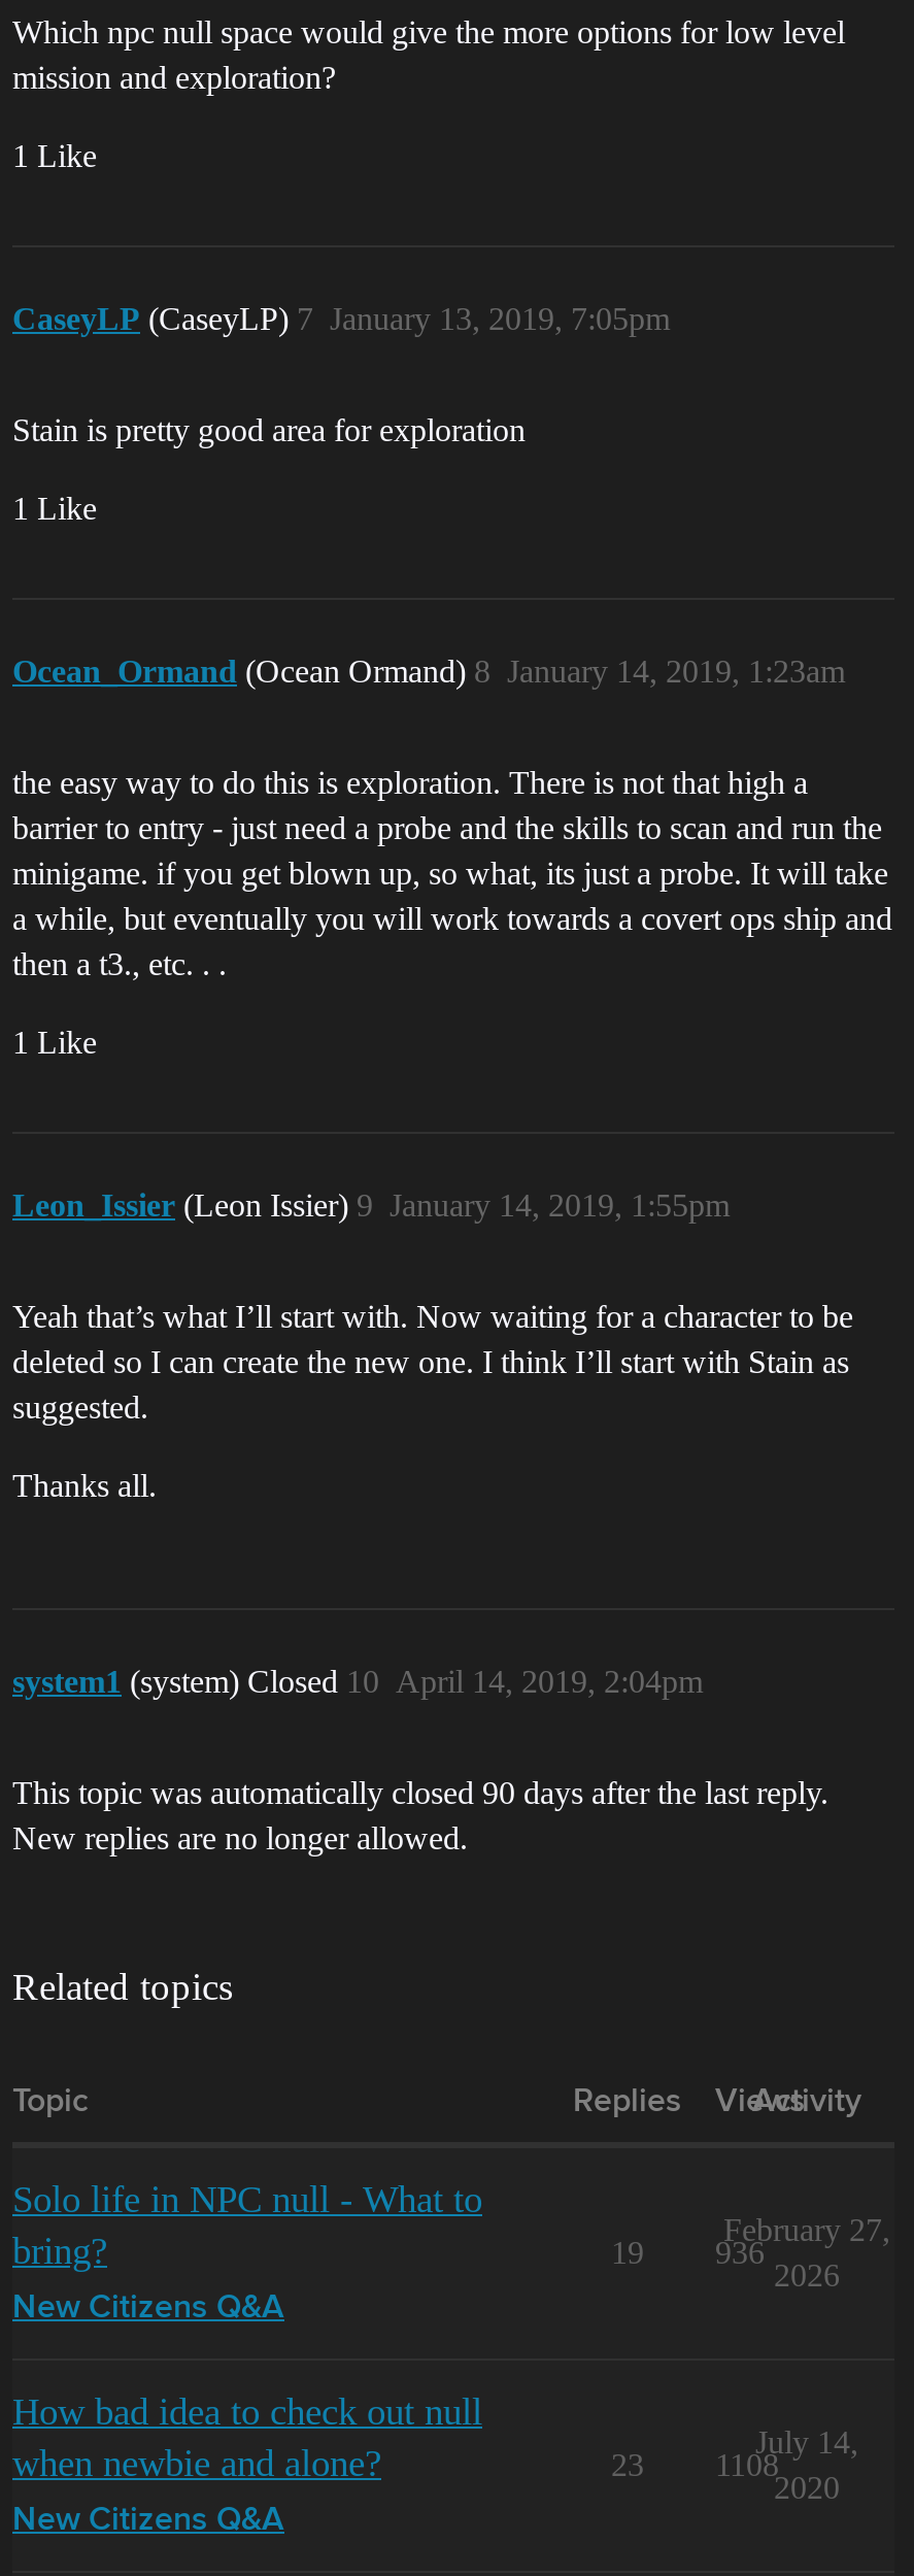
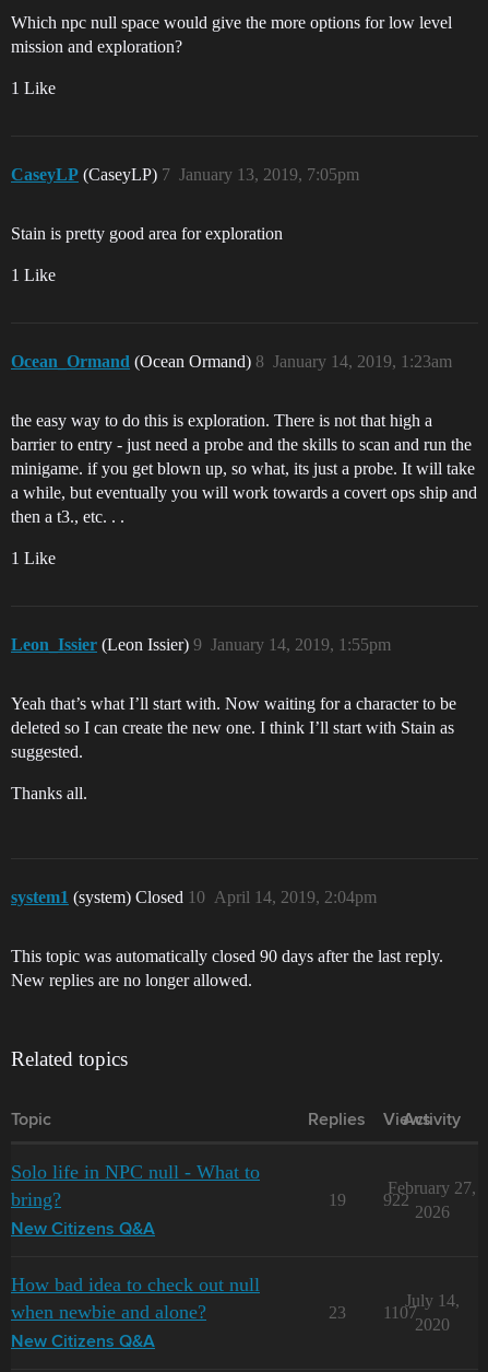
[715,2234,765,2269] 936 -> [383,1190,409,1209] 922
[715,2446,779,2481] 1108 -> [383,1303,417,1321] 1107

